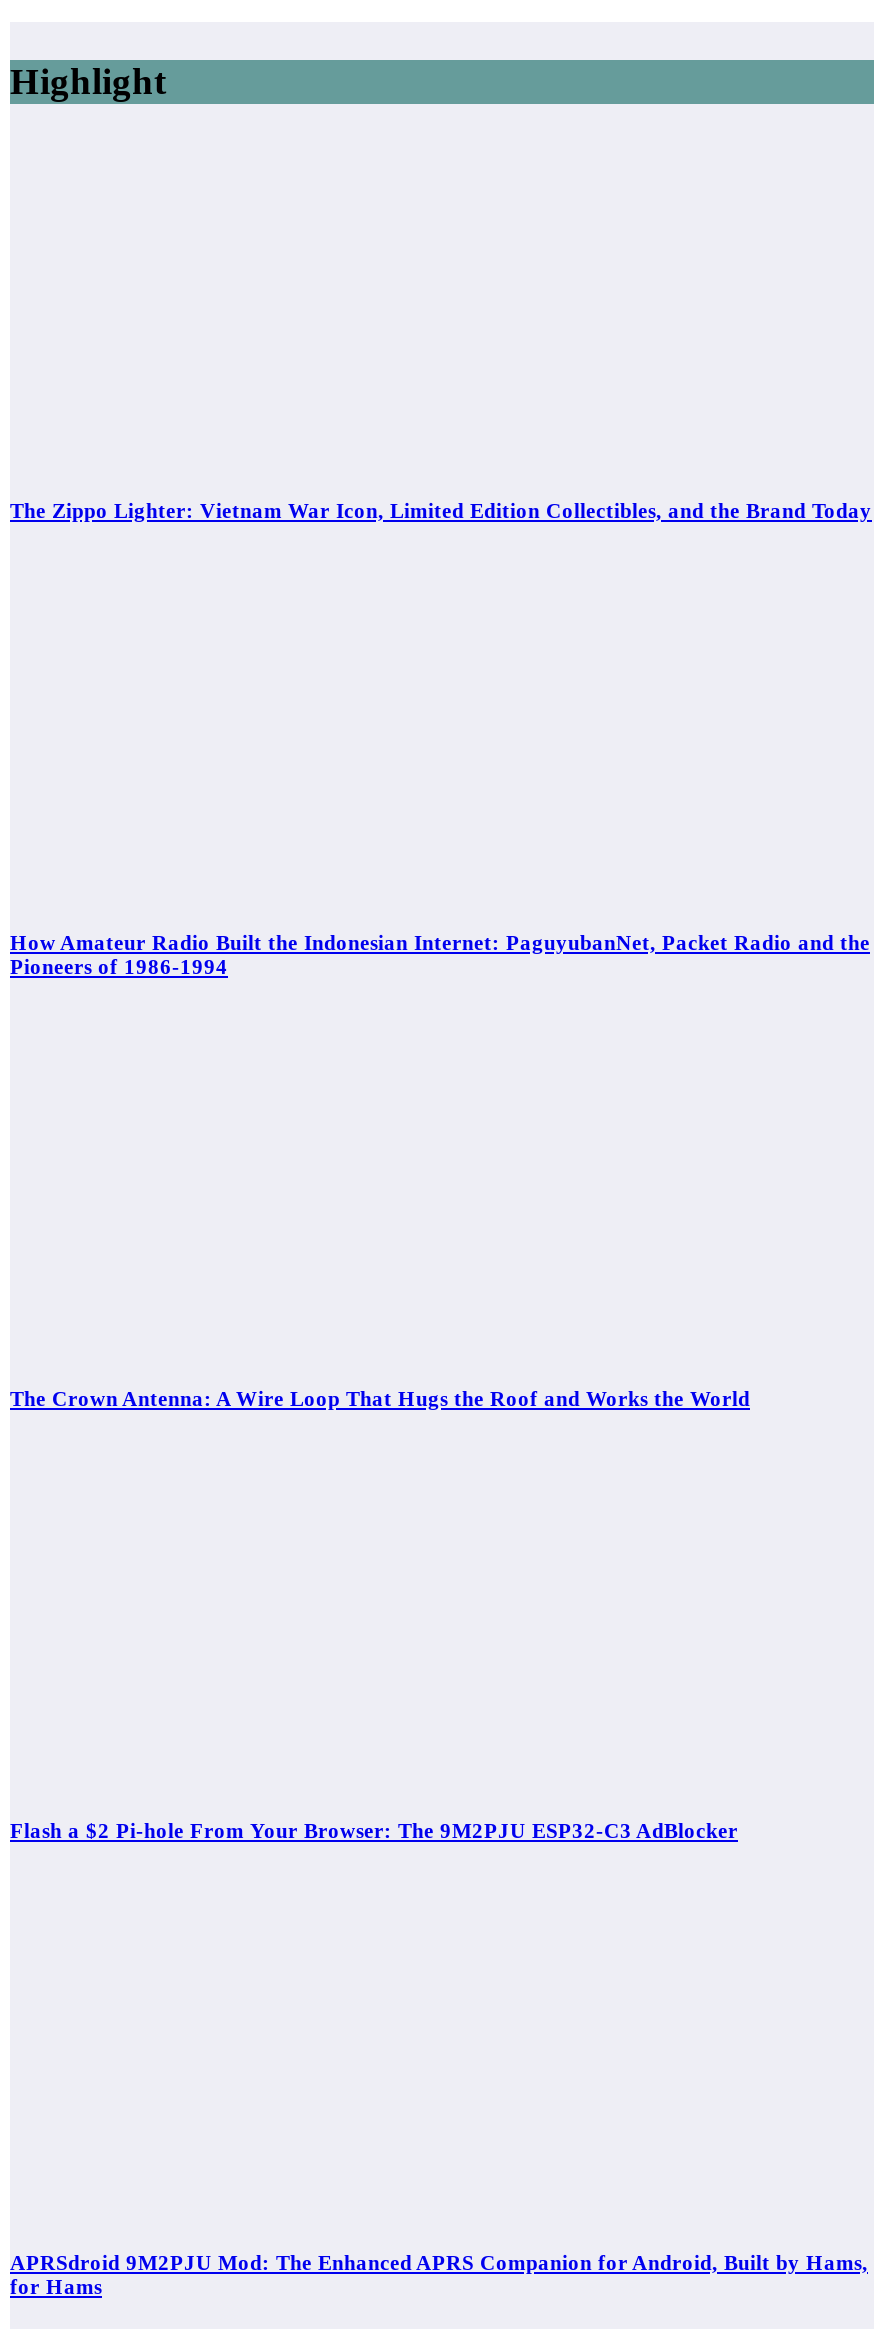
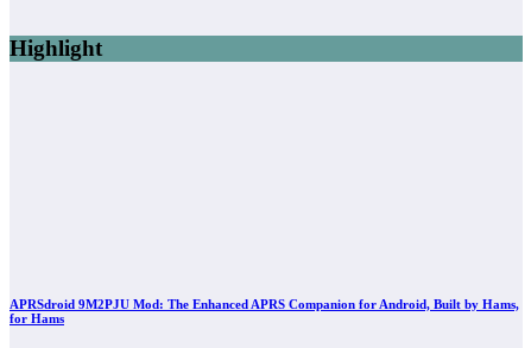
[10,498,872,522] The Zippo Lighter: Vietnam War Icon, Limited Edition Collectibles, and the Brand Today -> none
[10,930,870,978] How Amateur Radio Built the Indonesian Internet: PaguyubanNet, Packet Radio and the | Pioneers of 1986-1994 -> none
[10,1386,750,1410] The Crown Antenna: A Wire Loop That Hugs the Roof and Works the World -> none
[10,1818,738,1842] Flash a $2 Pi-hole From Your Browser: The 9M2PJU ESP32-C3 AdBlocker -> none

